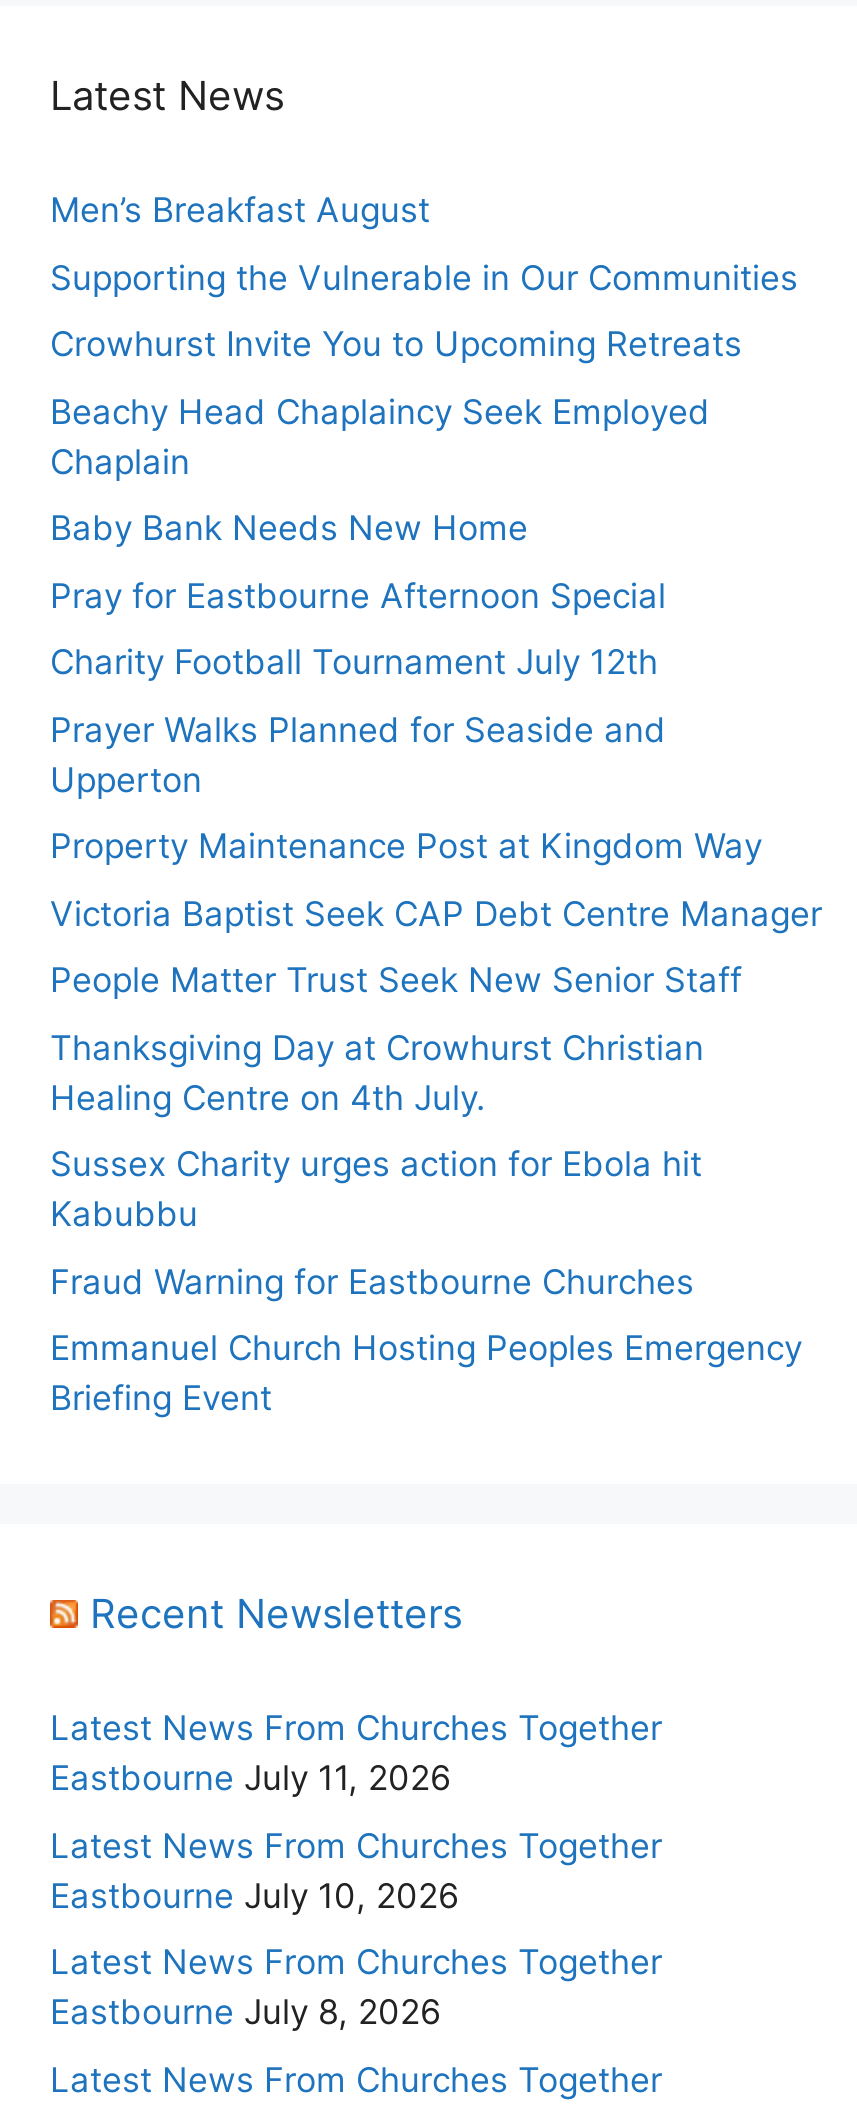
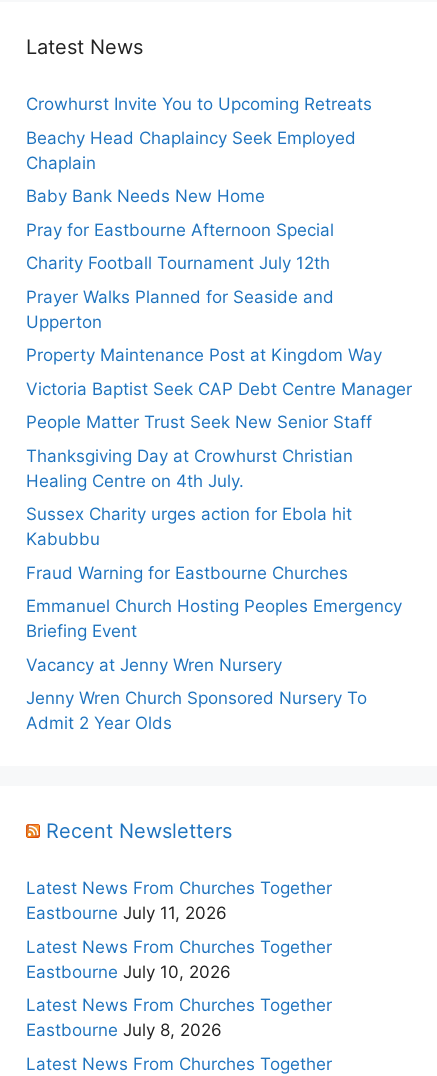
[50,190,798,297] Men’s Breakfast August | Supporting the Vulnerable in Our Communities -> none
moved [50,324,822,1418] -> [26,94,412,641]: Crowhurst Invite You to Upcoming Retreats | Beachy Head Chaplaincy Seek Employed | Chaplain | ... | Emmanuel Church Hosting Peoples Emergency | Briefing Event
none -> [26,654,367,733] Vacancy at Jenny Wren Nursery | Jenny Wren Church Sponsored Nursery To | Admit 2 Year Olds

